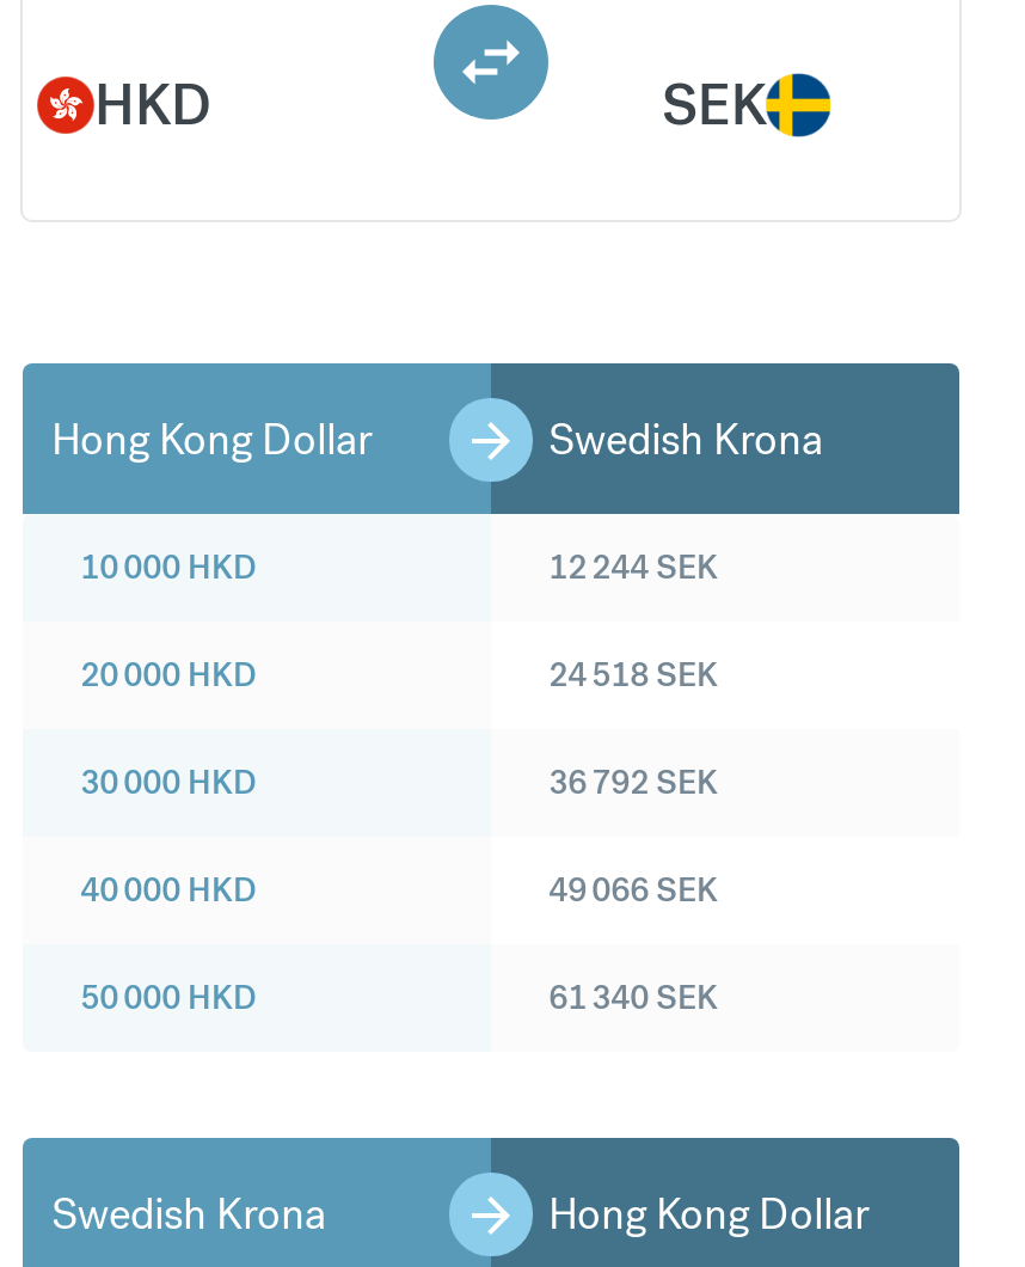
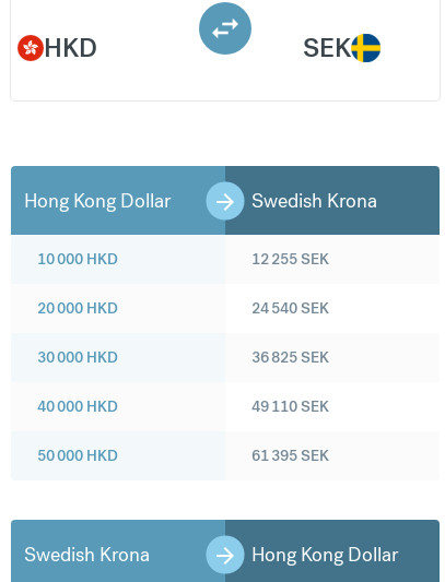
[548,546,718,589] 12 244 SEK -> [251,249,329,269] 12 255 SEK
[548,653,718,696] 24 518 SEK -> [251,298,329,318] 24 540 SEK
[548,761,718,804] 36 792 SEK -> [251,347,329,367] 36 825 SEK
[548,868,718,911] 49 066 SEK -> [251,397,329,416] 49 110 SEK
[548,976,718,1019] 61 340 SEK -> [251,446,329,465] 61 395 SEK

